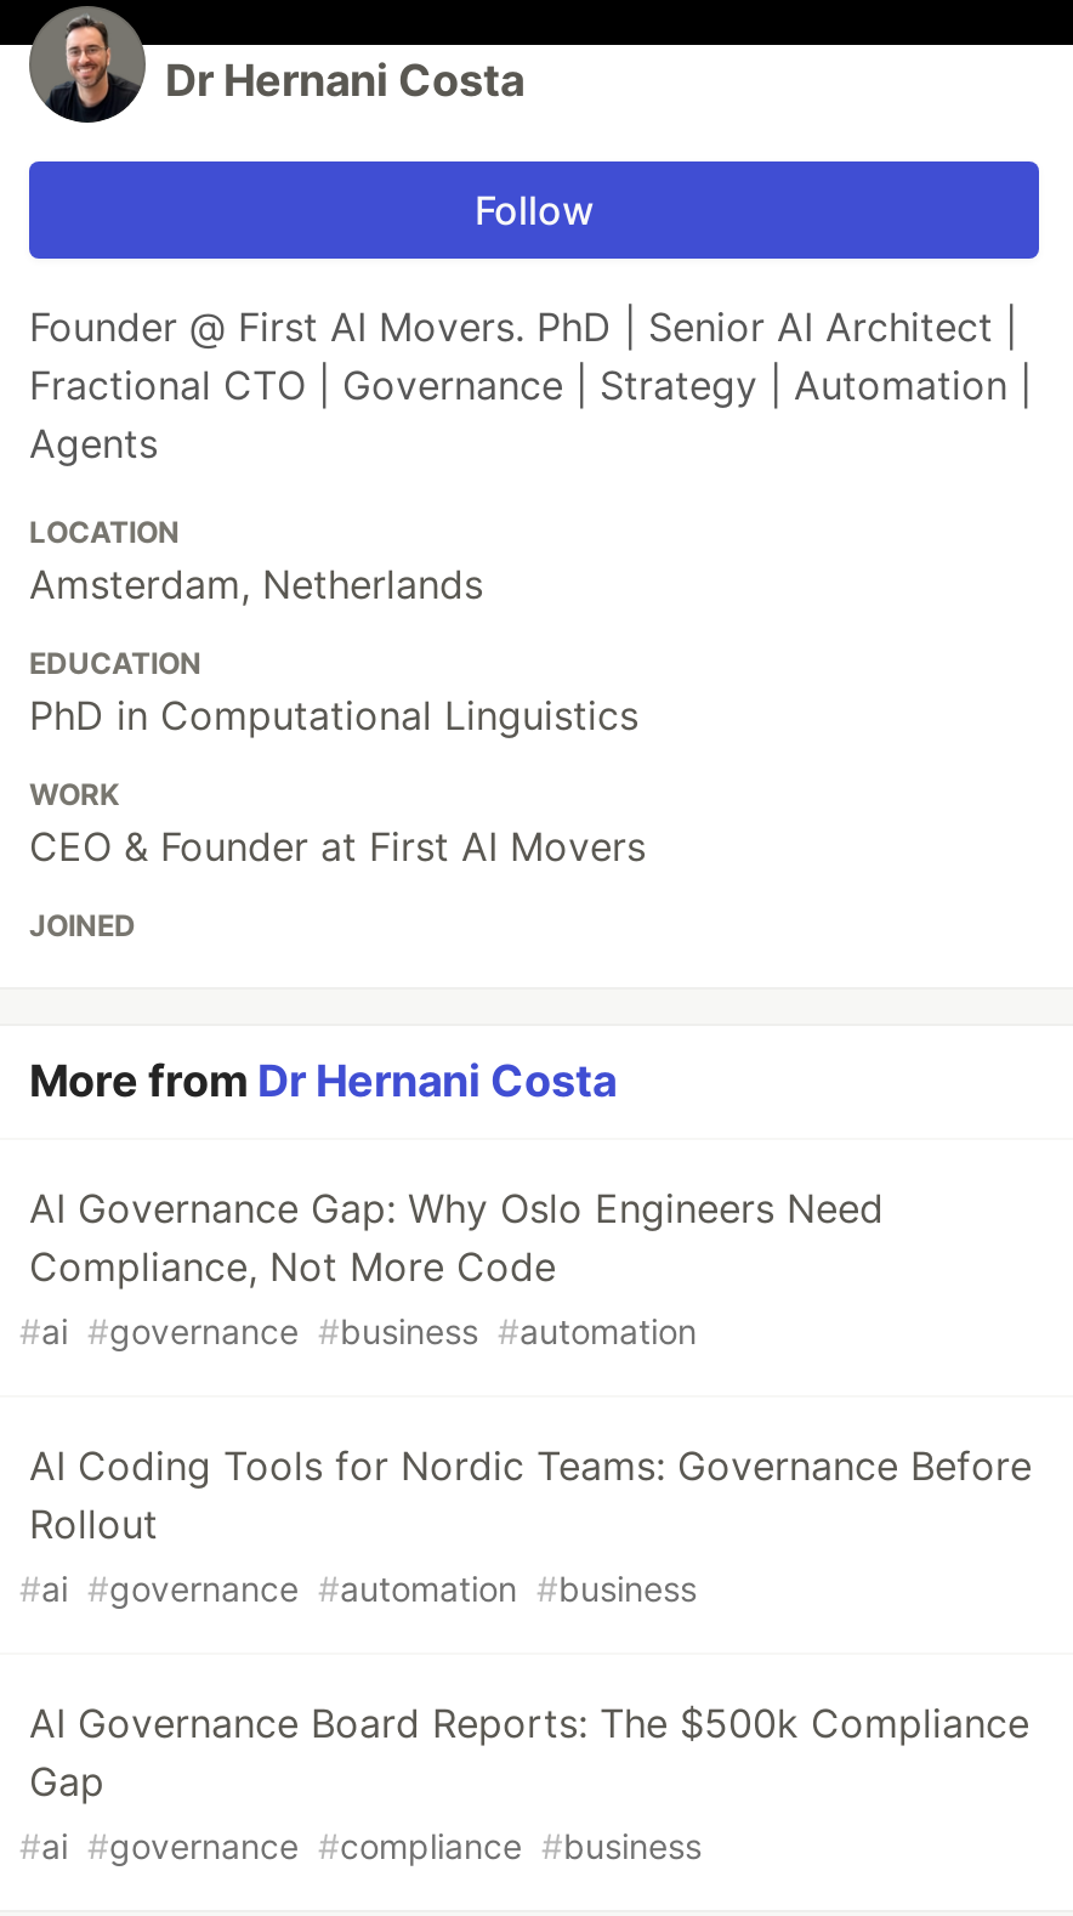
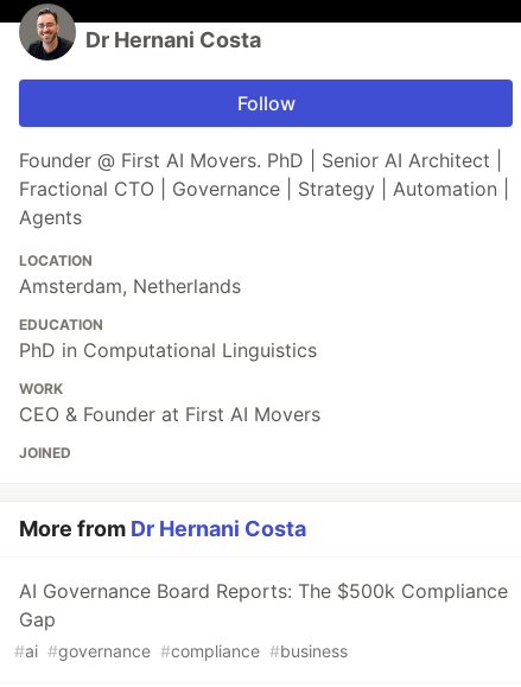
[19,1184,1032,1609] AI Governance Gap: Why Oslo Engineers Need | Compliance, Not More Code | #ai #governance #business #automation | AI Coding Tools for Nordic Teams: Governance Before | Rollout | #ai #governance #automation #business -> none

